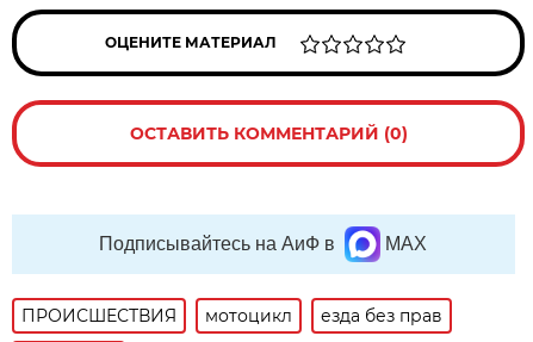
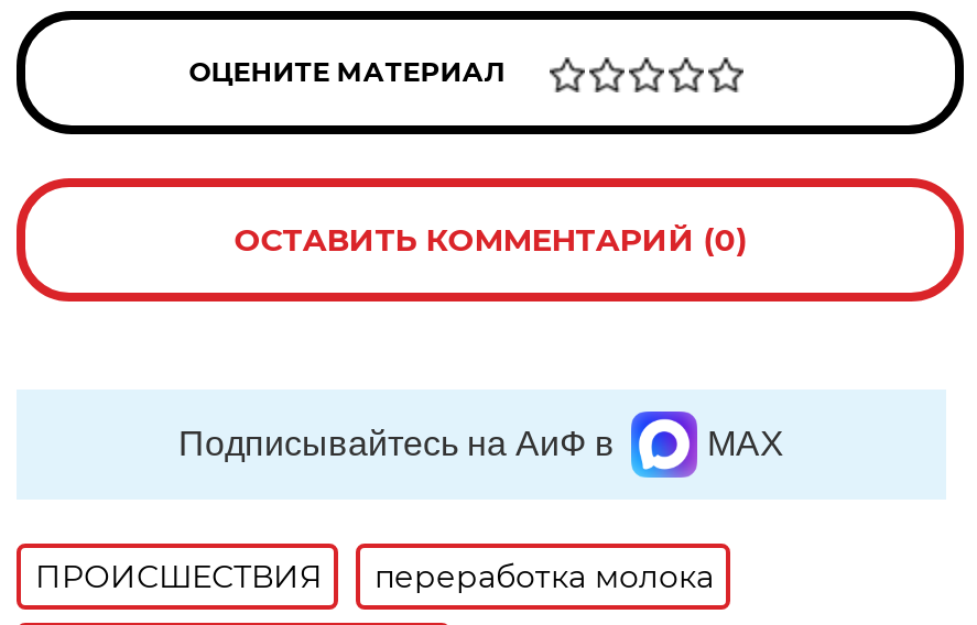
[206,305,443,327] мотоцикл | езда без прав -> [374,557,714,596] переработка молока

